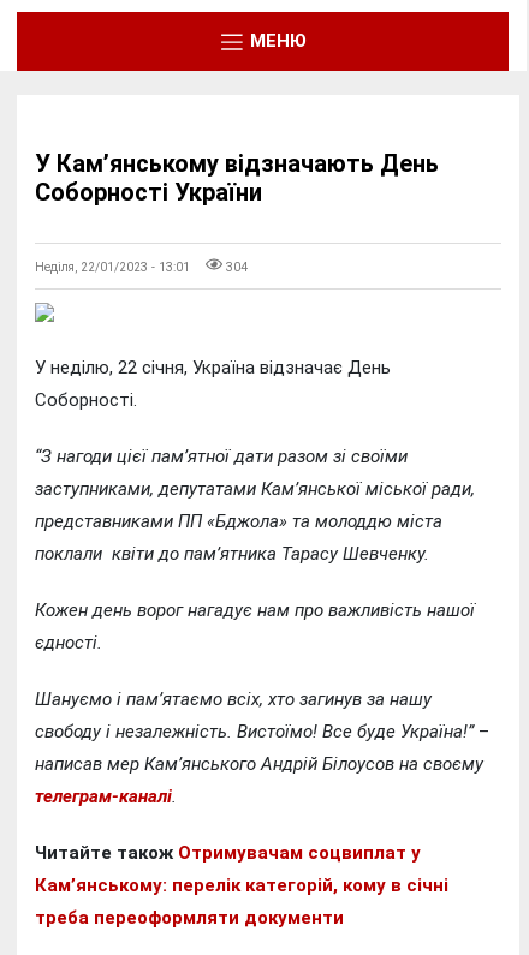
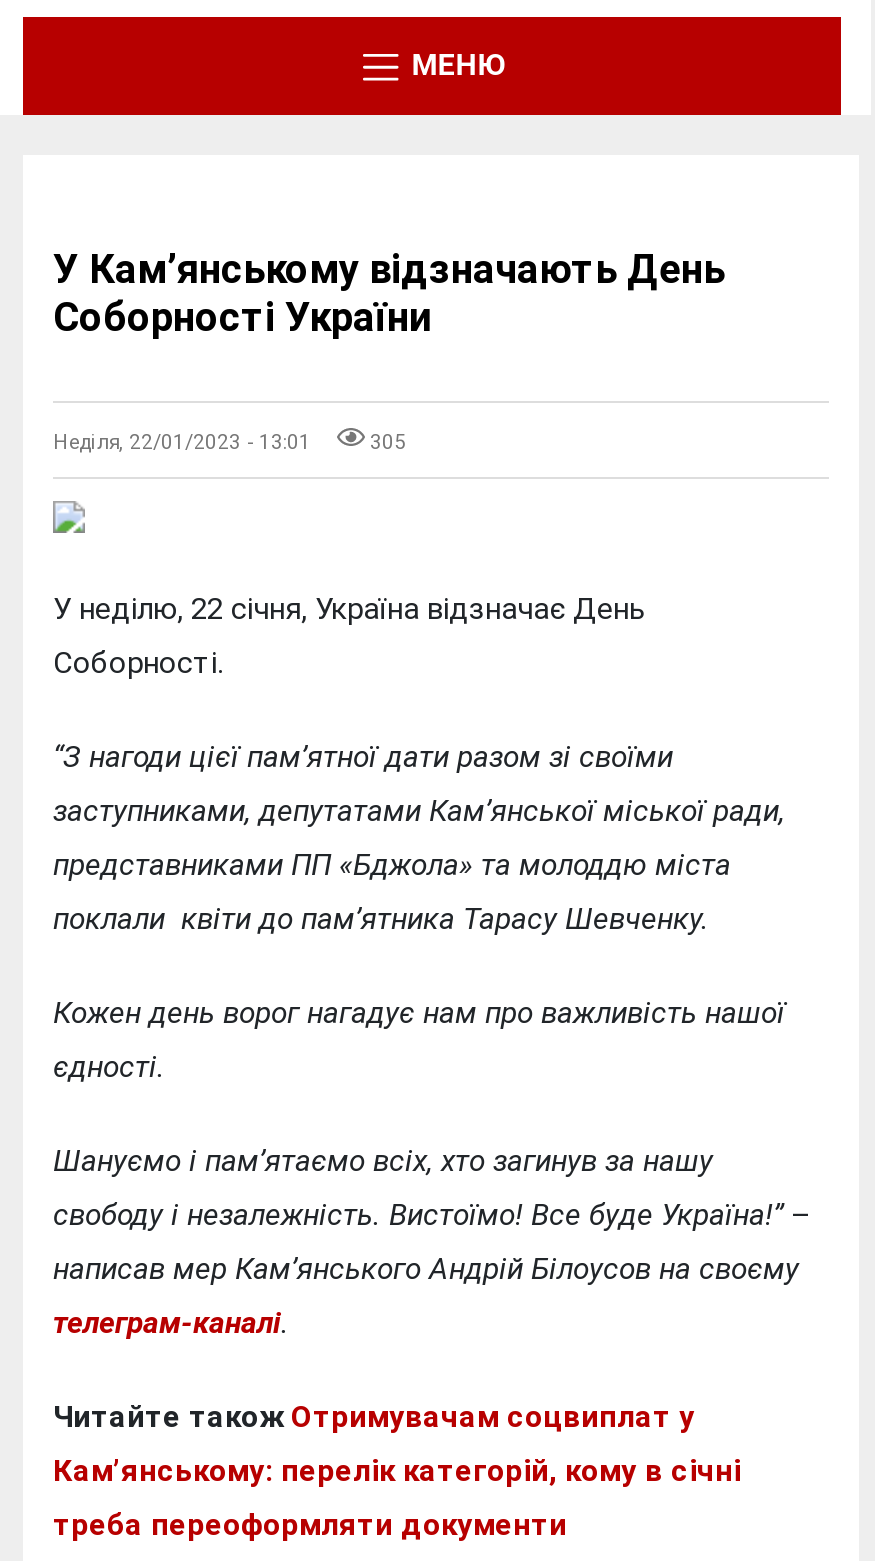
[222,260,247,274] 304 -> [364,431,406,453] 305

